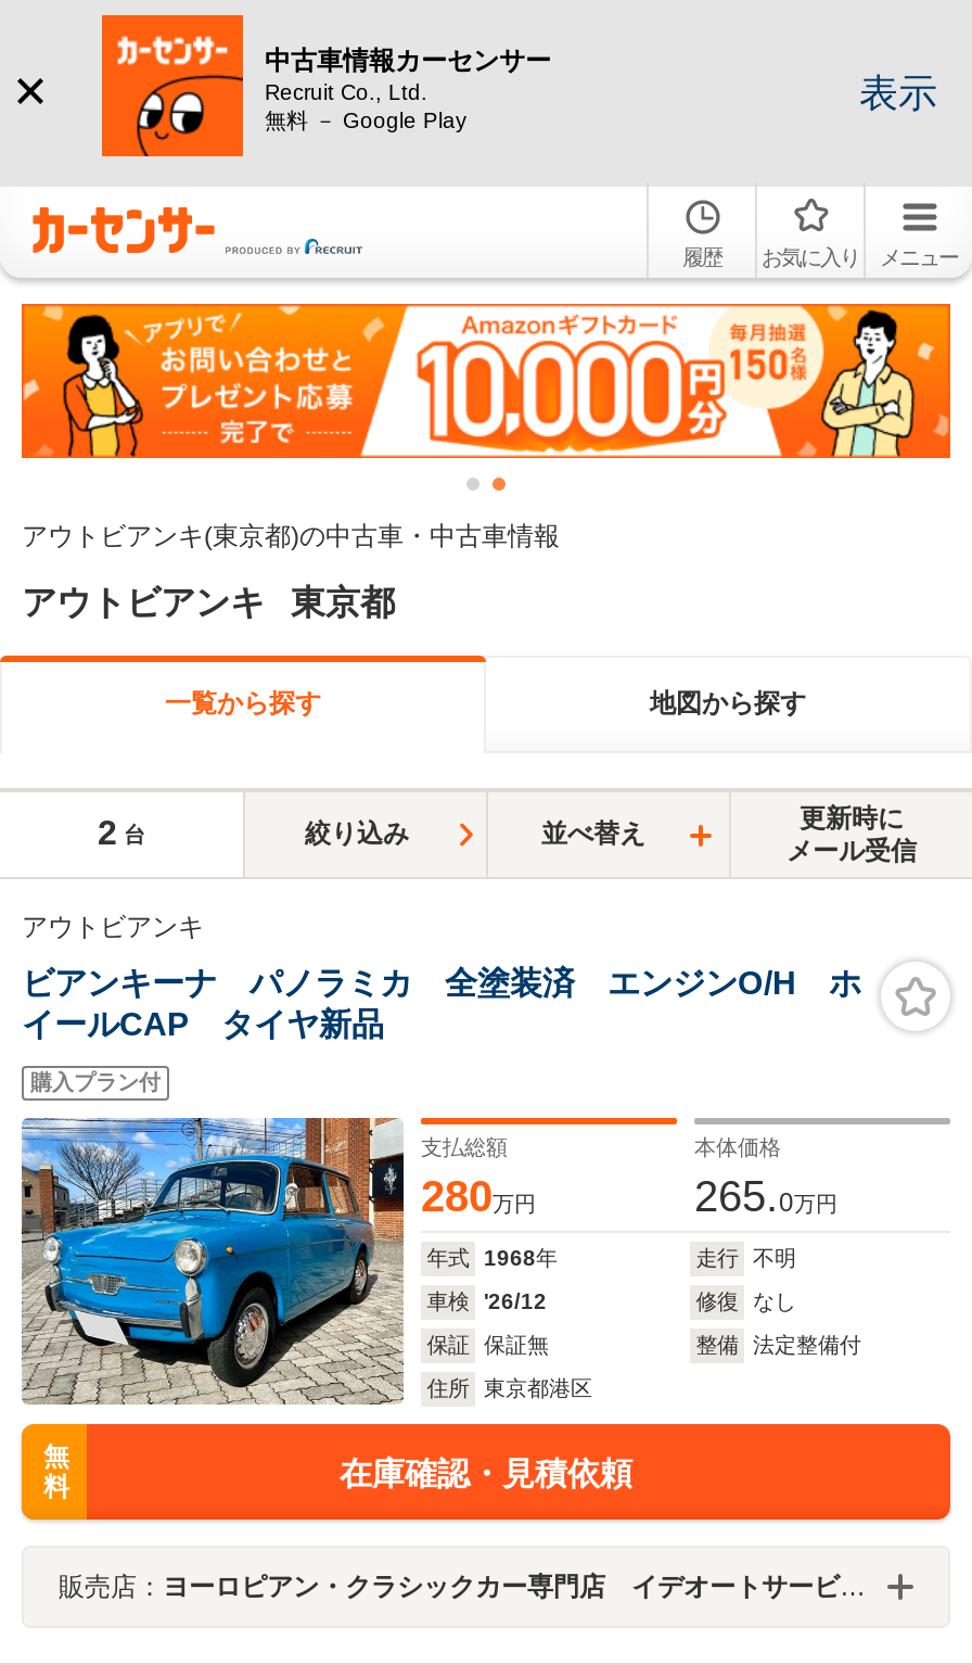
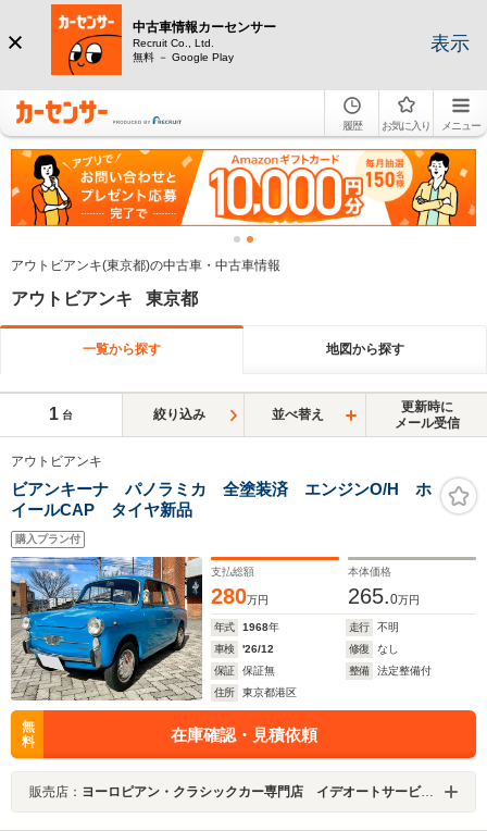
[98,815,145,852] 2 台 -> [49,405,73,423] 1 台

